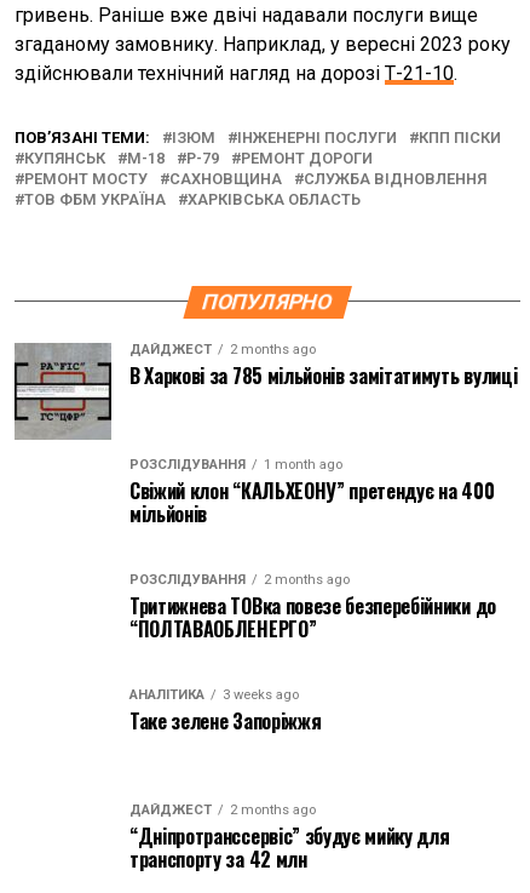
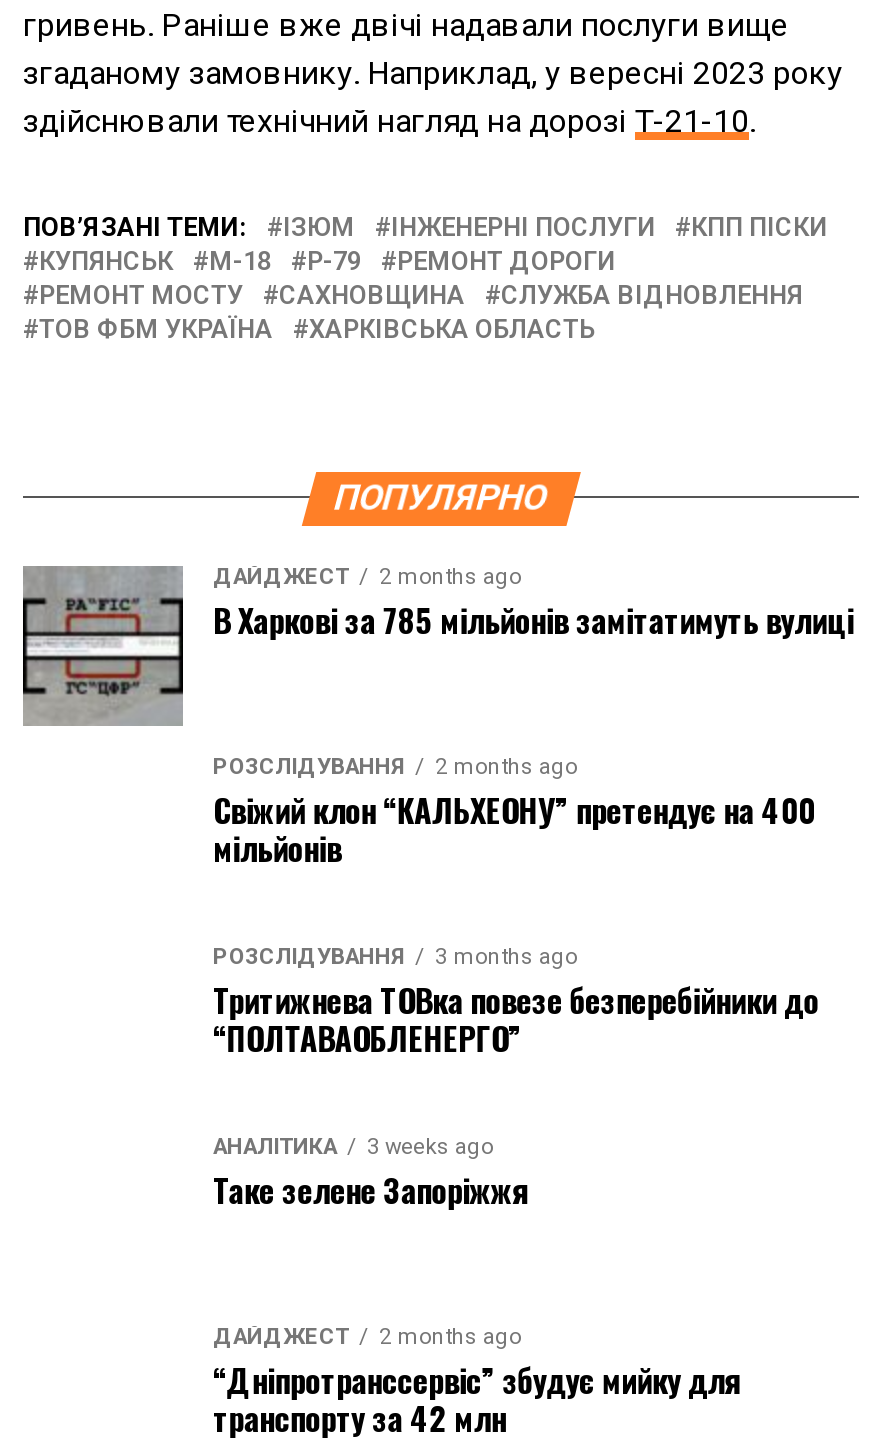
[129,457,342,472] РОЗСЛІДУВАННЯ 1 month ago -> [213,754,577,780] РОЗСЛІДУВАННЯ 2 months ago
[129,572,350,587] РОЗСЛІДУВАННЯ 2 months ago -> [213,944,577,970] РОЗСЛІДУВАННЯ 3 months ago

